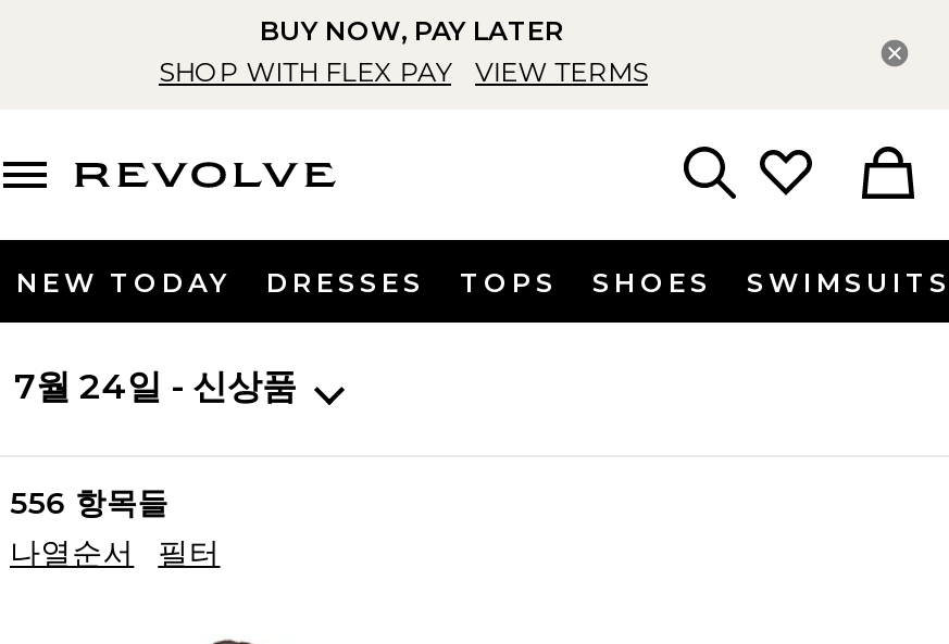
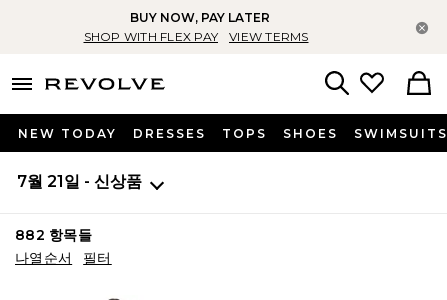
[14,366,297,408] 7월 24일 - 신상품 -> [17,172,142,191] 7월 21일 - 신상품
[10,483,168,522] 556 항목들 -> [15,226,92,244] 882 항목들

